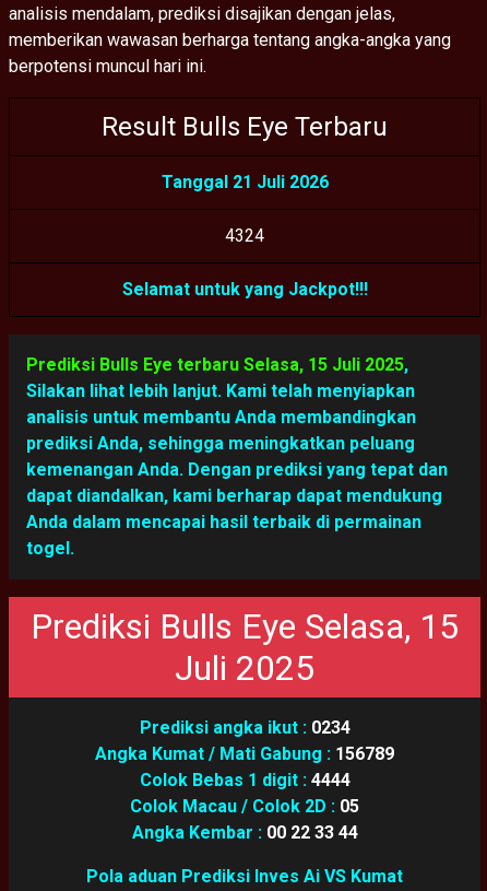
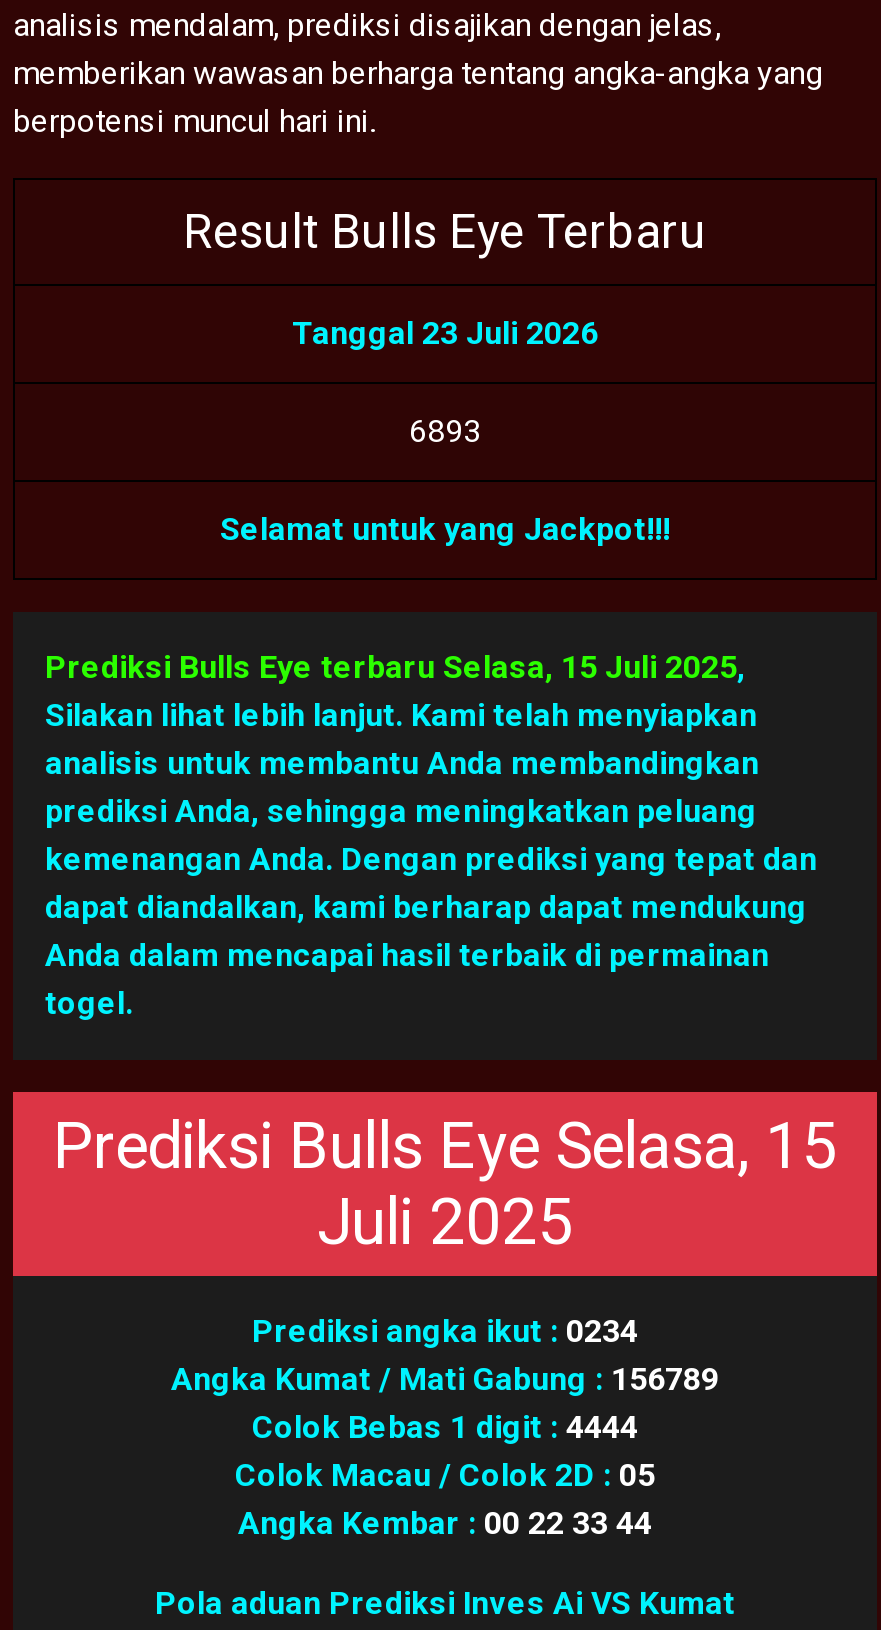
[161,172,328,192] Tanggal 21 Juli 2026 -> [292,314,598,352] Tanggal 23 Juli 2026
[225,225,264,246] 4324 -> [409,412,481,450] 6893

